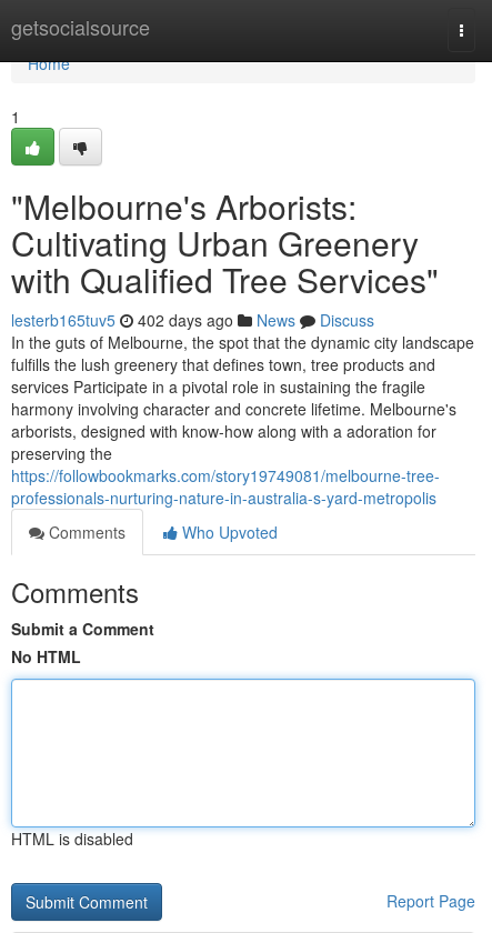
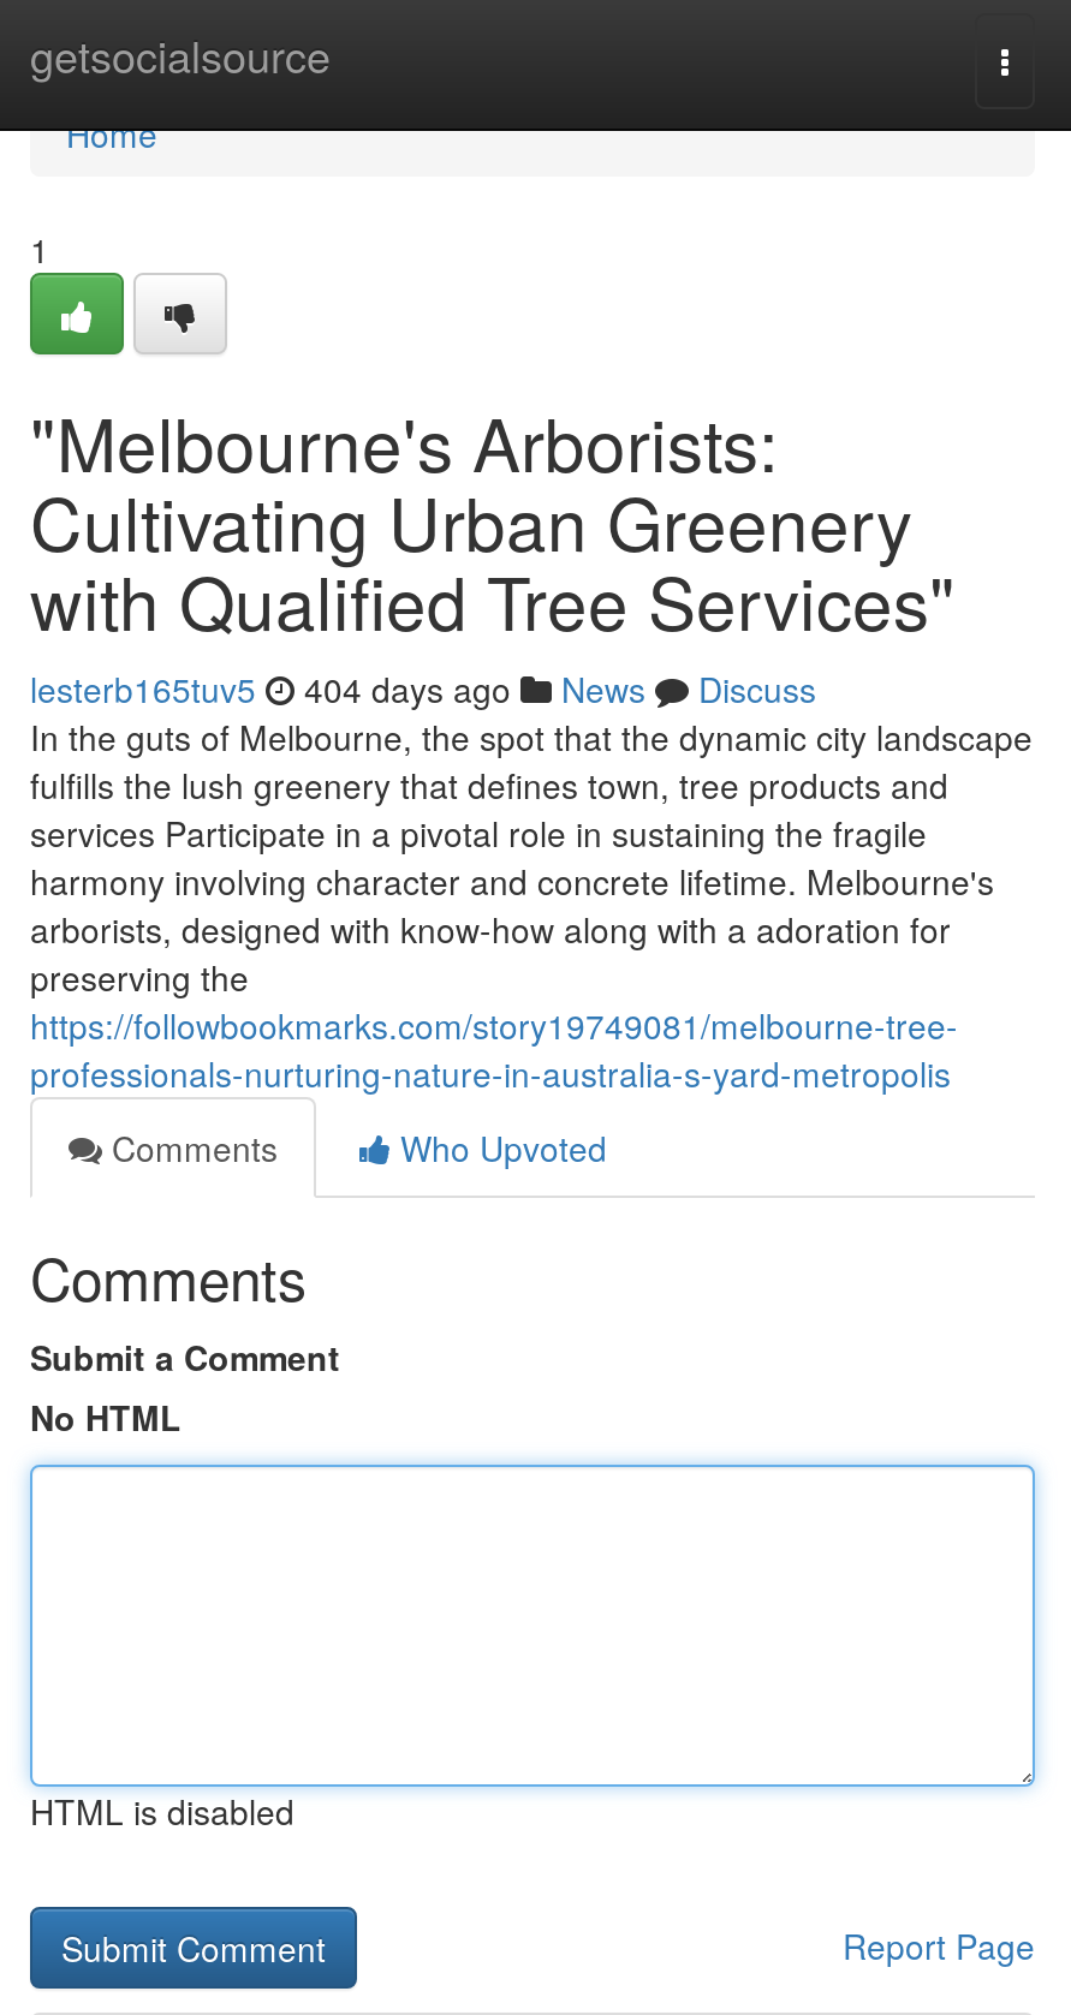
[11,309,374,331] lesterb165tuv5 402 days ago News Discuss -> [30,664,816,713] lesterb165tuv5 404 days ago News Discuss

